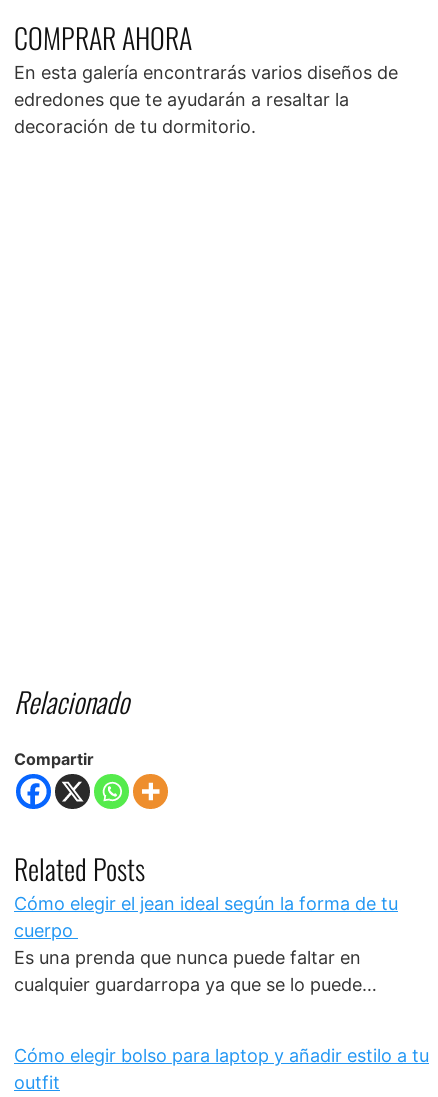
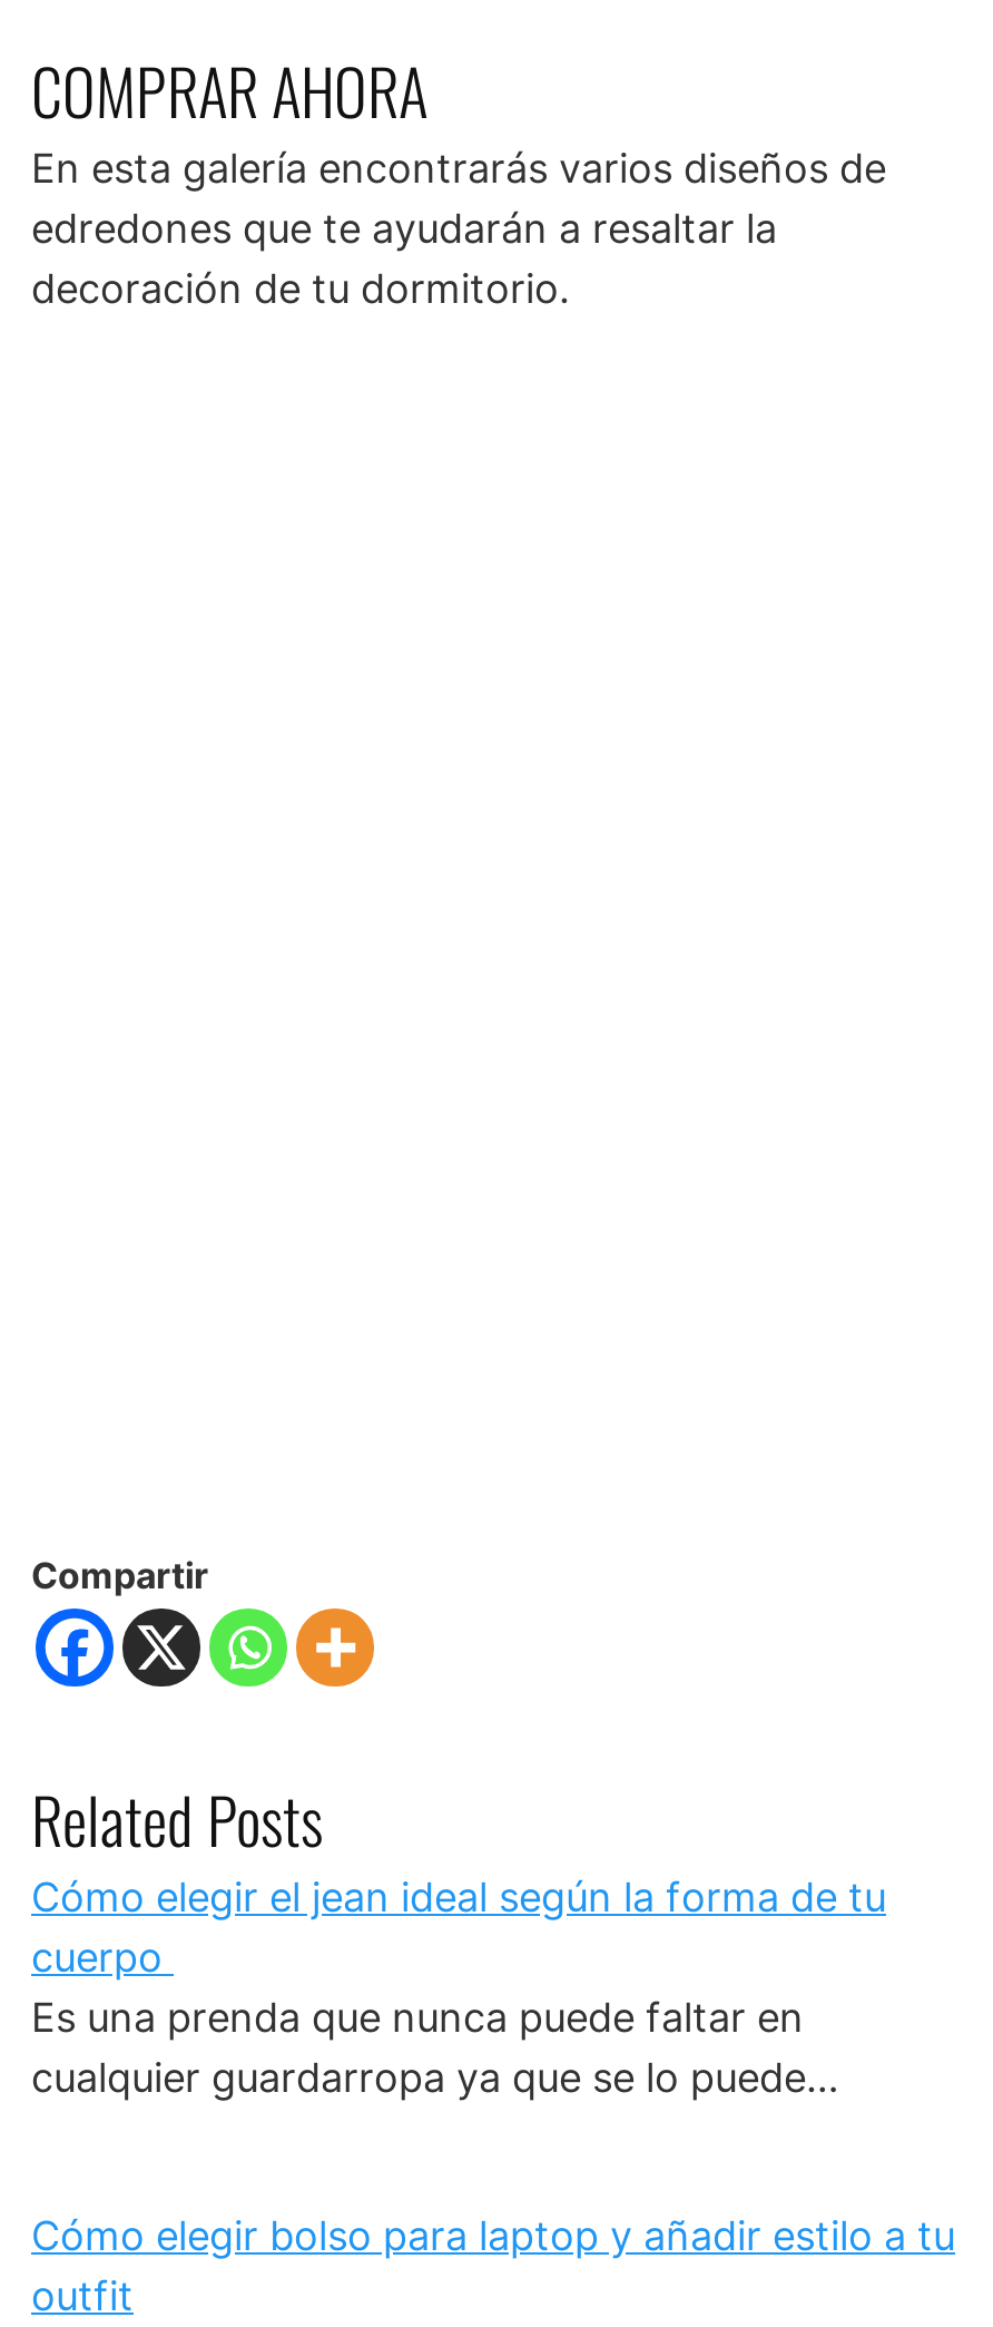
[14,681,129,722] Relacionado -> none

